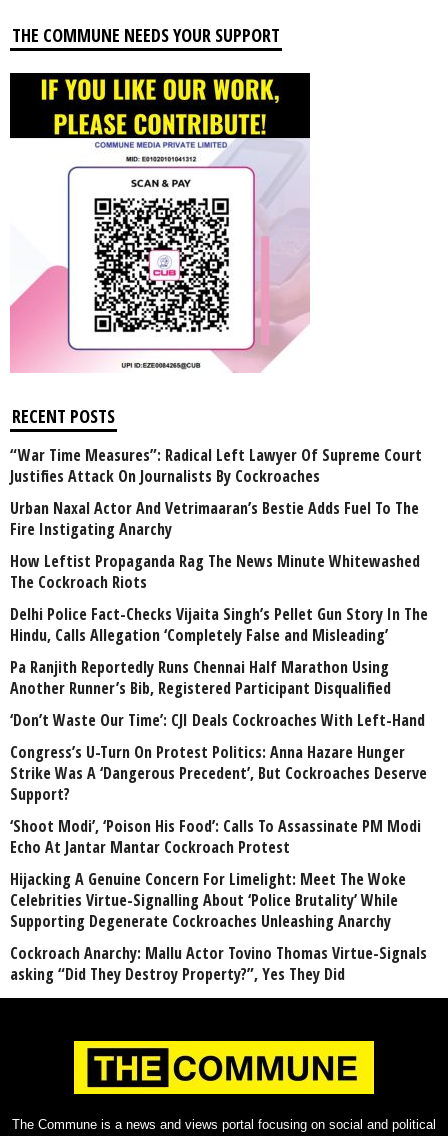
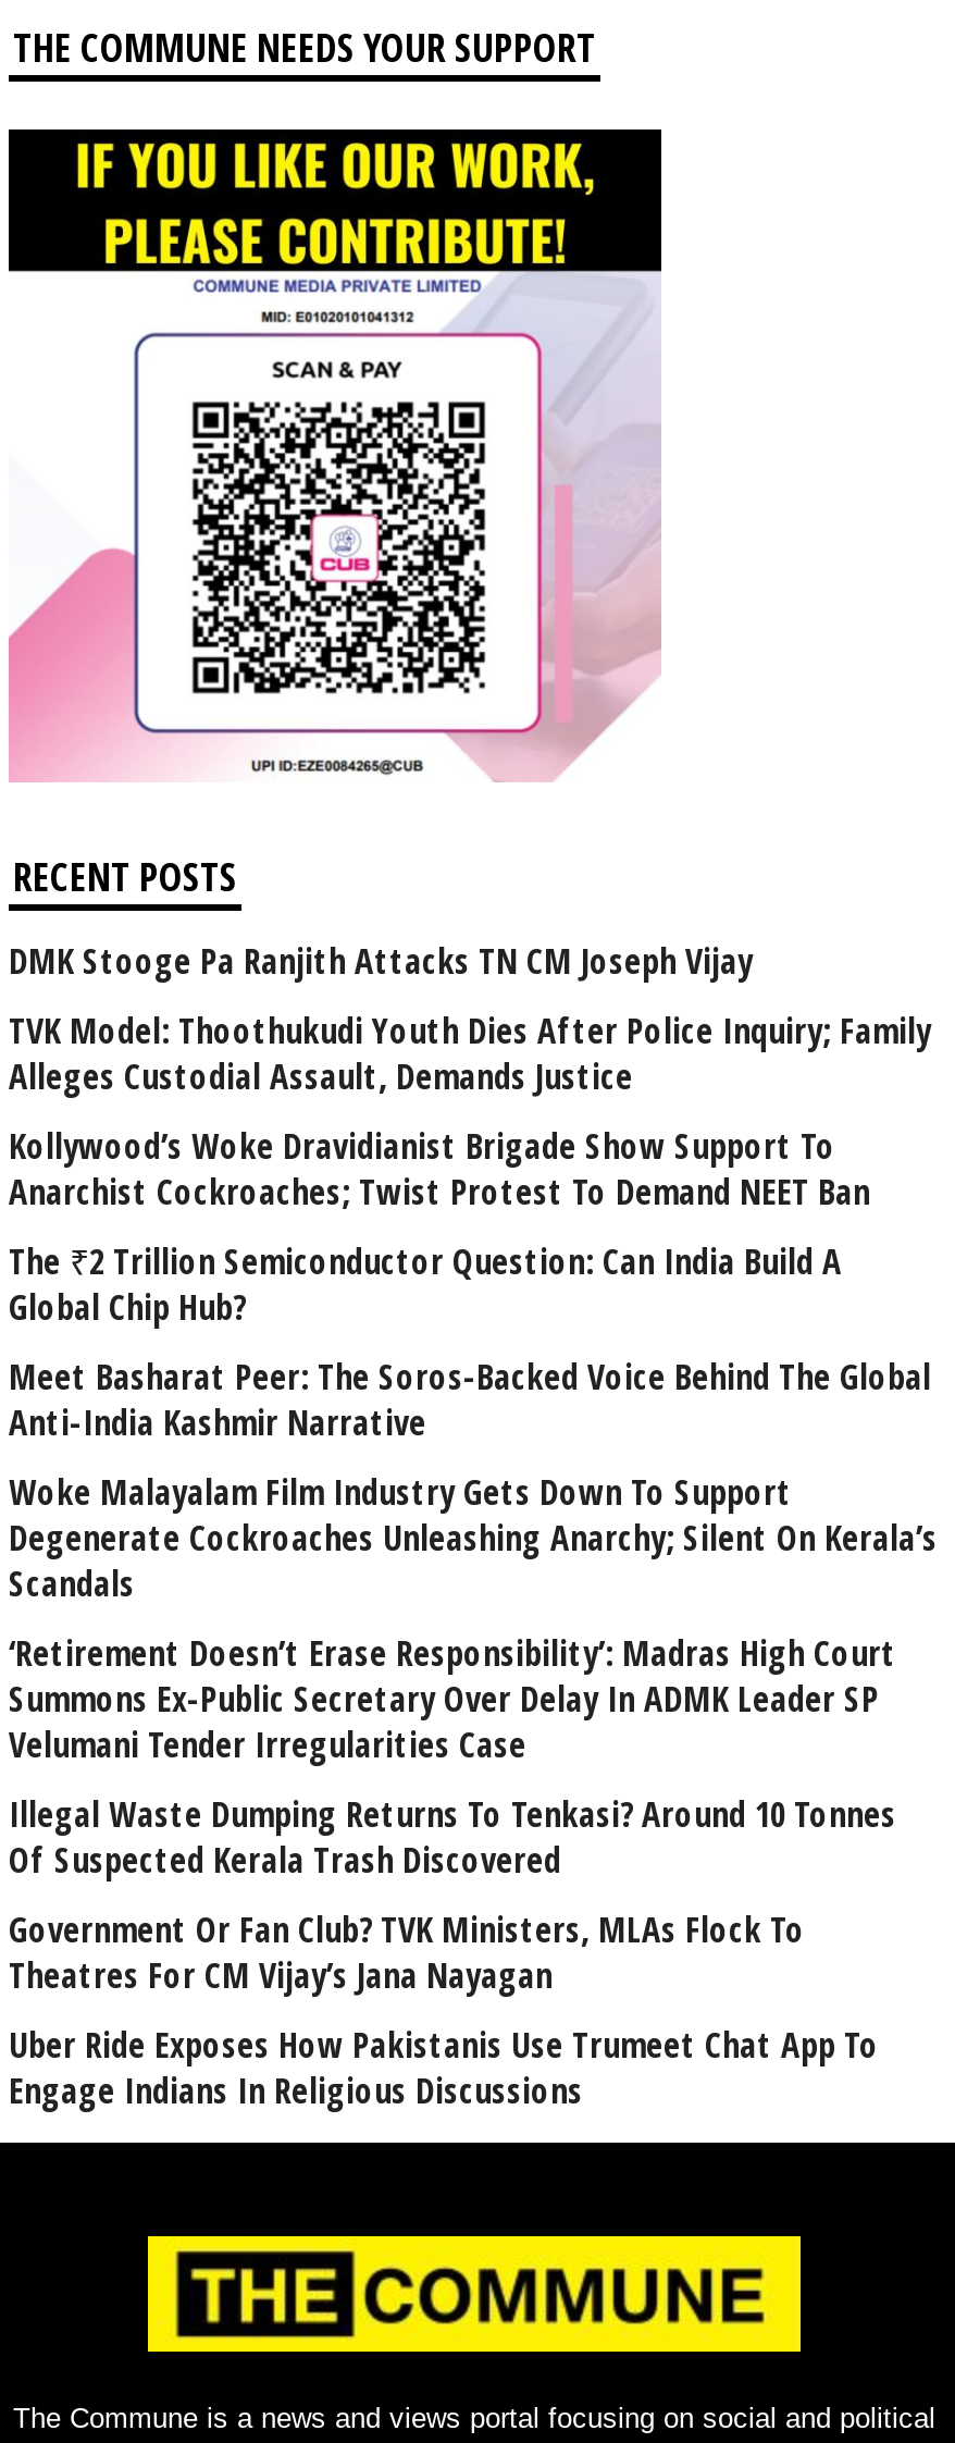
[10,444,422,487] “War Time Measures”: Radical Left Lawyer Of Supreme Court | Justifies Attack On Journalists By Cockroaches -> [9,937,753,985] DMK Stooge Pa Ranjith Attacks TN CM Joseph Vijay
[10,497,419,540] Urban Naxal Actor And Vetrimaaran’s Bestie Adds Fuel To The | Fire Instigating Anarchy -> [9,1007,931,1101] TVK Model: Thoothukudi Youth Dies After Police Inquiry; Family | Alleges Custodial Assault, Demands Justice
[10,550,420,593] How Leftist Propaganda Rag The News Minute Whitewashed | The Cockroach Riots -> [9,1122,870,1216] Kollywood’s Woke Dravidianist Brigade Show Support To | Anarchist Cockroaches; Twist Protest To Demand NEET Ban
[10,603,428,646] Delhi Police Fact-Checks Vijaita Singh’s Pellet Gun Story In The | Hindu, Calls Allegation ‘Completely False and Misleading’ -> [9,1238,842,1331] The ₹2 Trillion Semiconductor Question: Can India Build A | Global Chip Hub?
[10,656,391,699] Pa Ranjith Reportedly Runs Chennai Half Marathon Using | Another Runner’s Bib, Registered Participant Disqualified -> [9,1353,931,1447] Meet Basharat Peer: The Soros-Backed Voice Behind The Global | Anti-India Kashmir Narrative
[10,709,425,731] ‘Don’t Waste Our Time’: CJI Deals Cockroaches With Left-Hand -> [9,1468,938,1608] Woke Malayalam Film Industry Gets Down To Support | Degenerate Cockroaches Unleashing Anarchy; Silent On Kerala’s | Scandals
[10,741,427,805] Congress’s U-Turn On Protest Politics: Anna Hazare Hunger | Strike Was A ‘Dangerous Precedent’, But Cockroaches Deserve | Support? -> [9,1629,896,1769] ‘Retirement Doesn’t Erase Responsibility’: Madras High Court | Summons Ex-Public Secretary Over Delay In ADMK Leader SP | Velumani Tender Irregularities Case
[10,815,421,858] ‘Shoot Modi’, ‘Poison His Food’: Calls To Assassinate PM Modi | Echo At Jantar Mantar Cockroach Protest -> [9,1791,896,1884] Illegal Waste Dumping Returns To Tenkasi? Around 10 Tonnes | Of Suspected Kerala Trash Discovered
[10,868,406,932] Hijacking A Genuine Concern For Limelight: Meet The Woke | Celebrities Virtue-Signalling About ‘Police Brutality’ While | Supporting Degenerate Cockroaches Unleashing Anarchy -> [9,1906,805,1999] Government Or Fan Club? TVK Ministers, MLAs Flock To | Theatres For CM Vijay’s Jana Nayagan
[10,942,427,985] Cockroach Anarchy: Mallu Actor Tovino Thomas Virtue-Signals | asking “Did They Destroy Property?”, Yes They Did -> [9,2021,879,2115] Uber Ride Exposes How Pakistanis Use Trumeet Chat App To | Engage Indians In Religious Discussions

